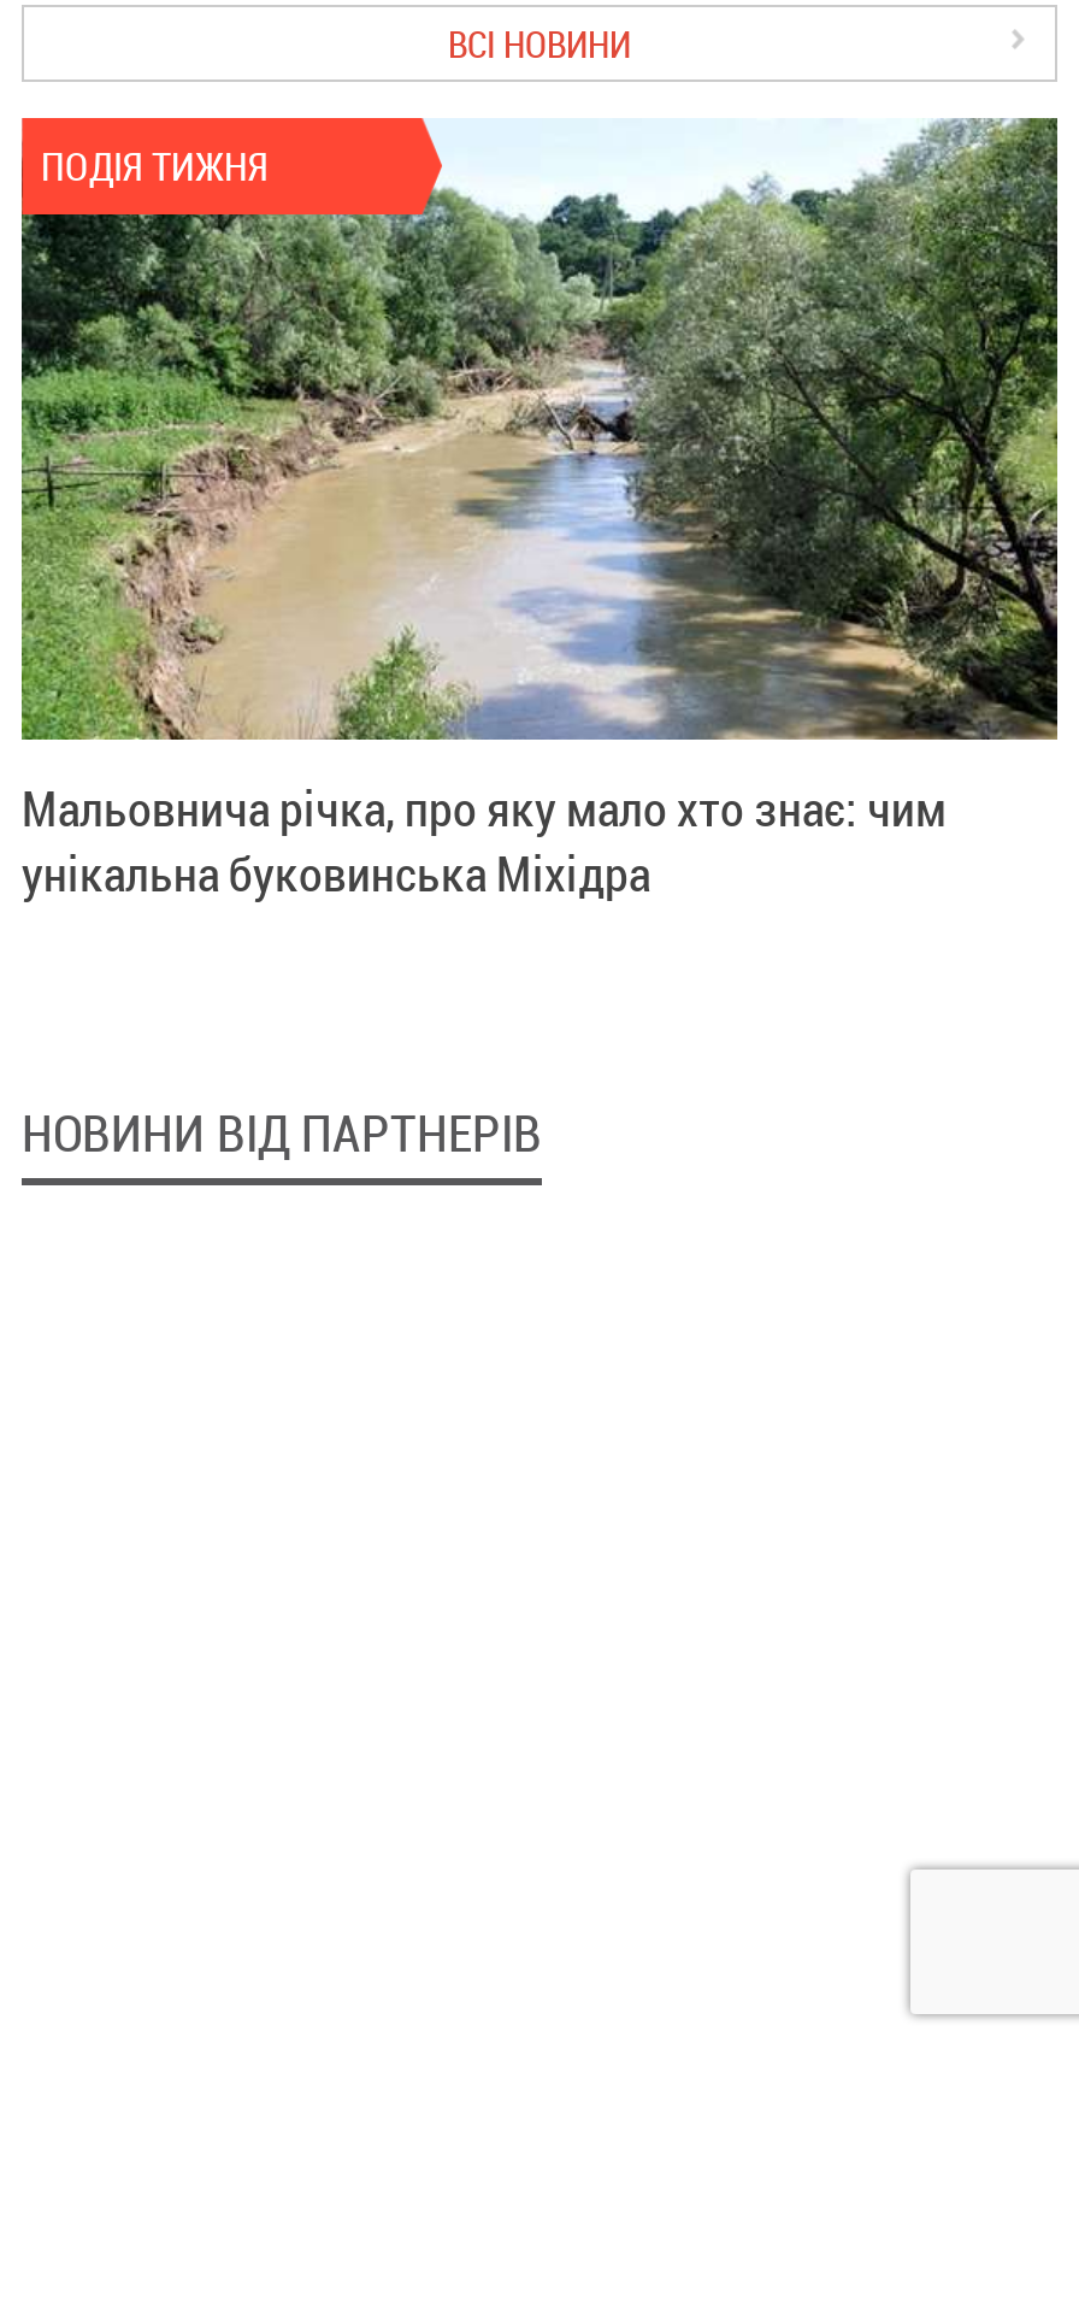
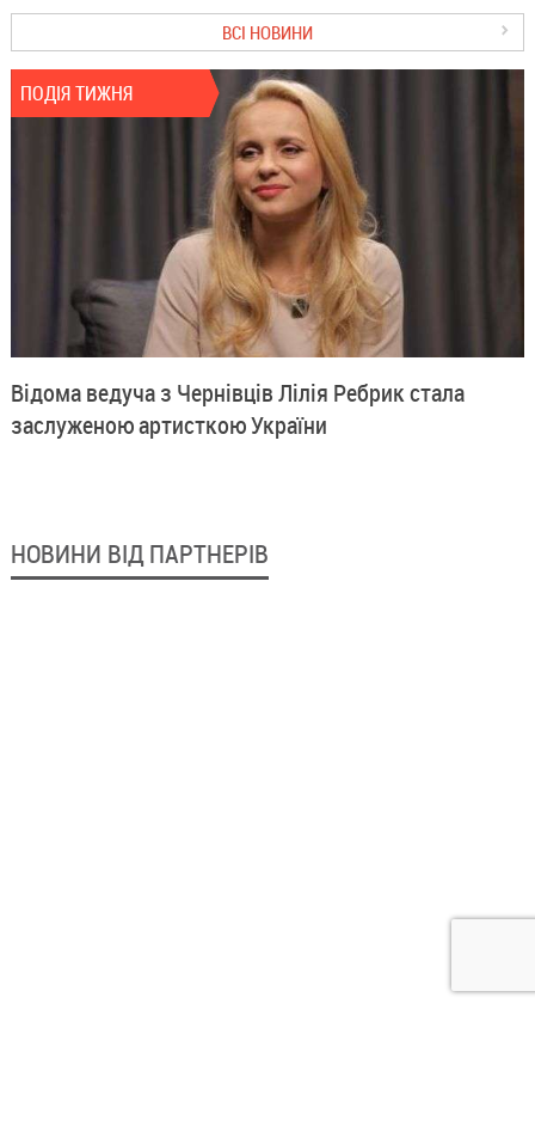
[19,118,1060,905] [image] | Мальовнича річка, про яку мало хто знає: чим | унікальна буковинська Міхідра -> [10,68,525,441] [image] | Відома ведуча з Чернівців Лілія Ребрик стала | заслуженою артисткою України

